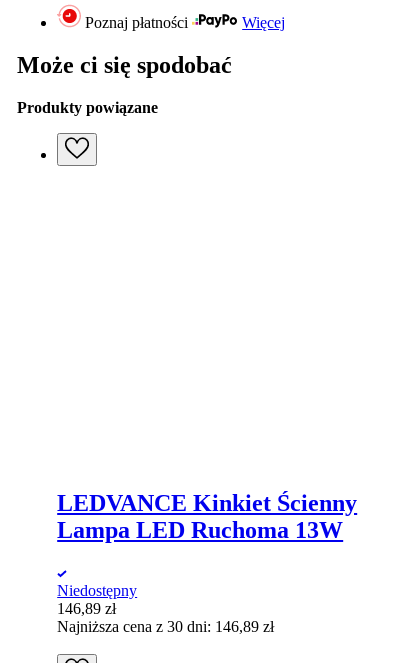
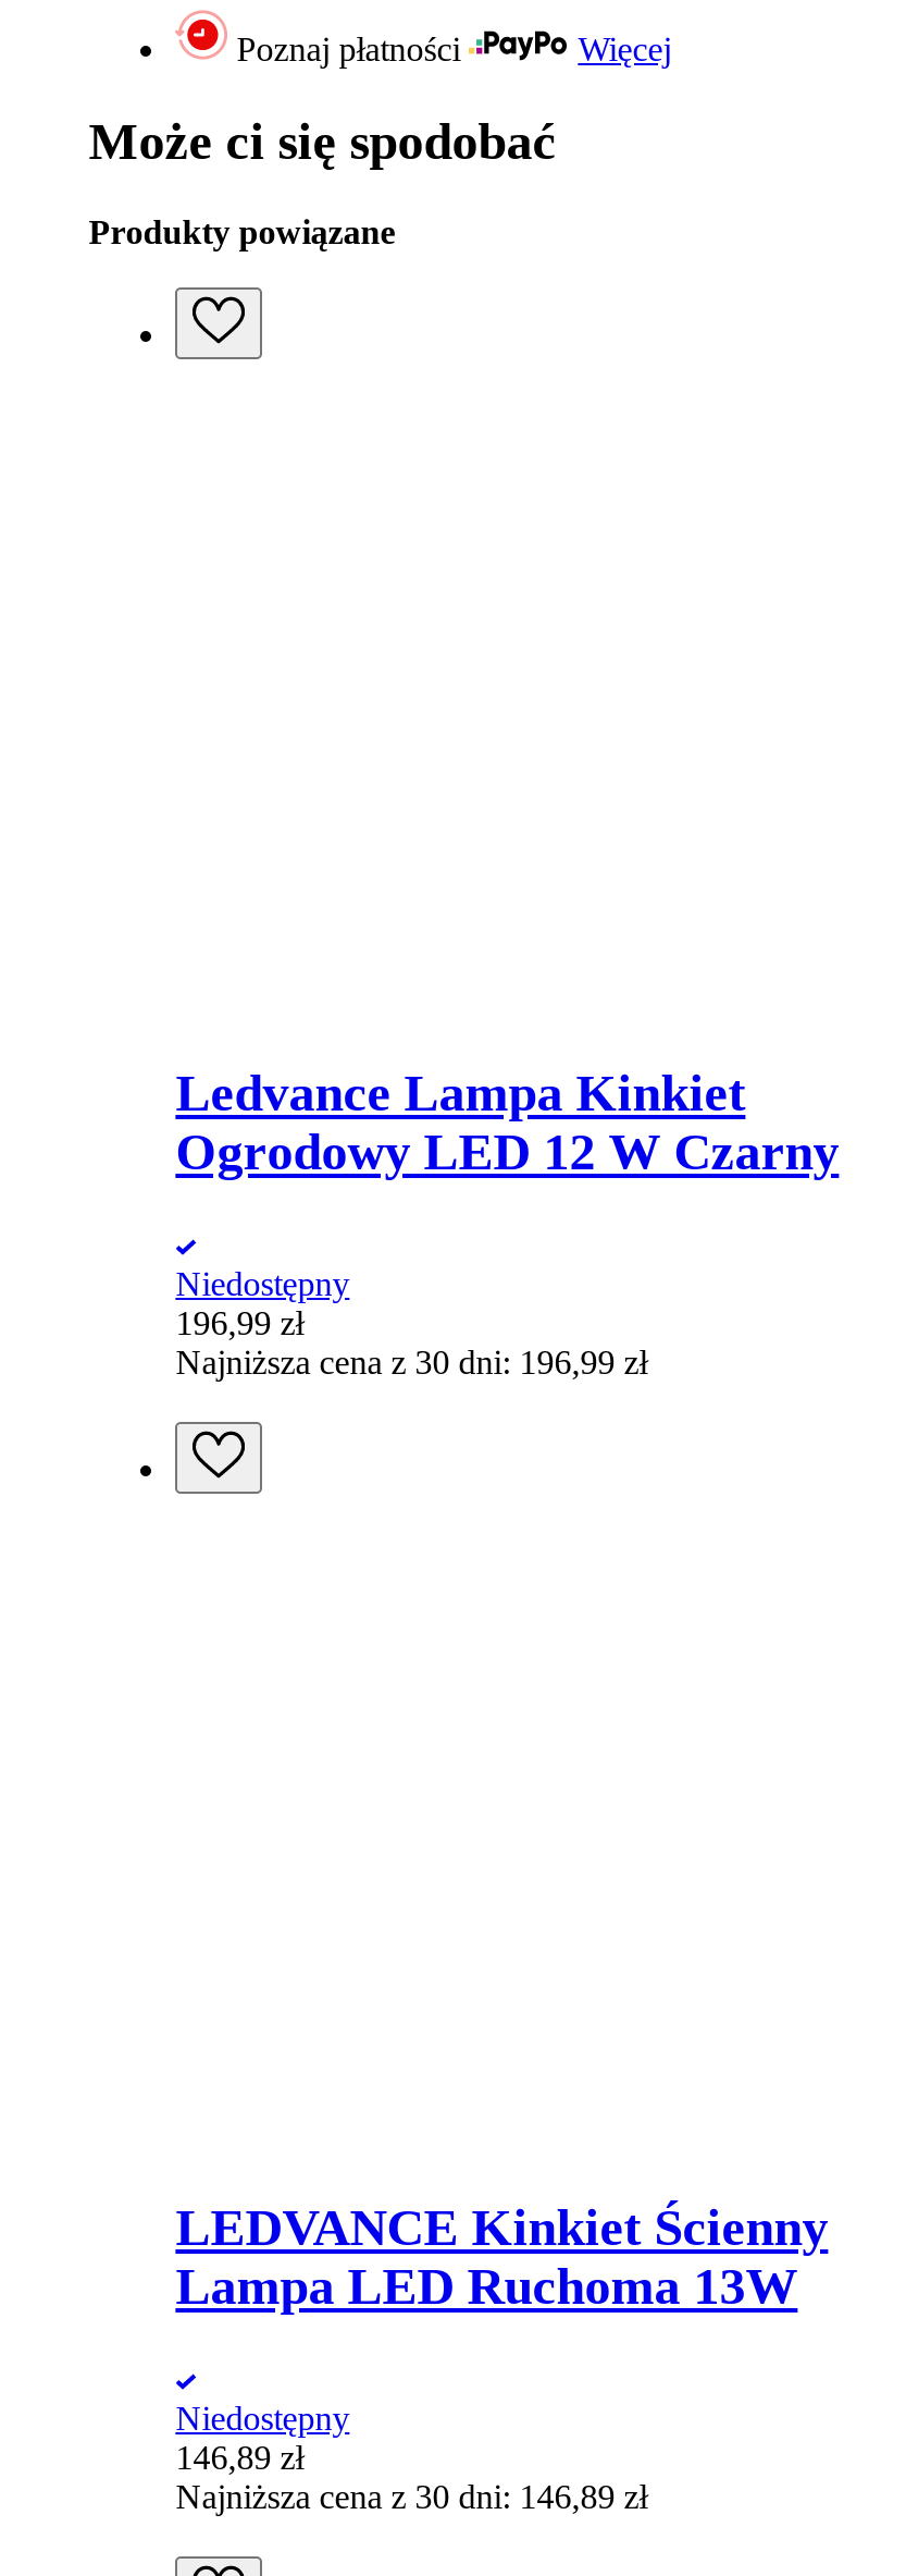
none -> [176,1066,839,1381] Ledvance Lampa Kinkiet | Ogrodowy LED 12 W Czarny | Niedostępny | 196,99 zł | Najniższa cena z 30 dni: 196,99 zł

